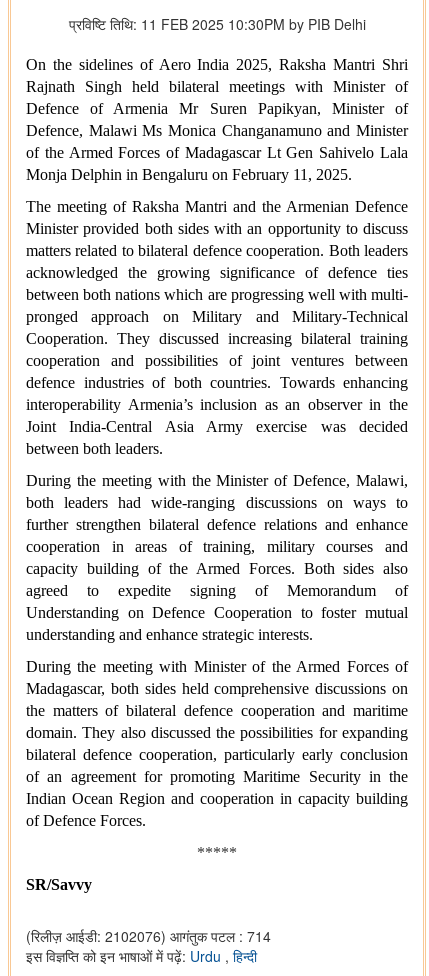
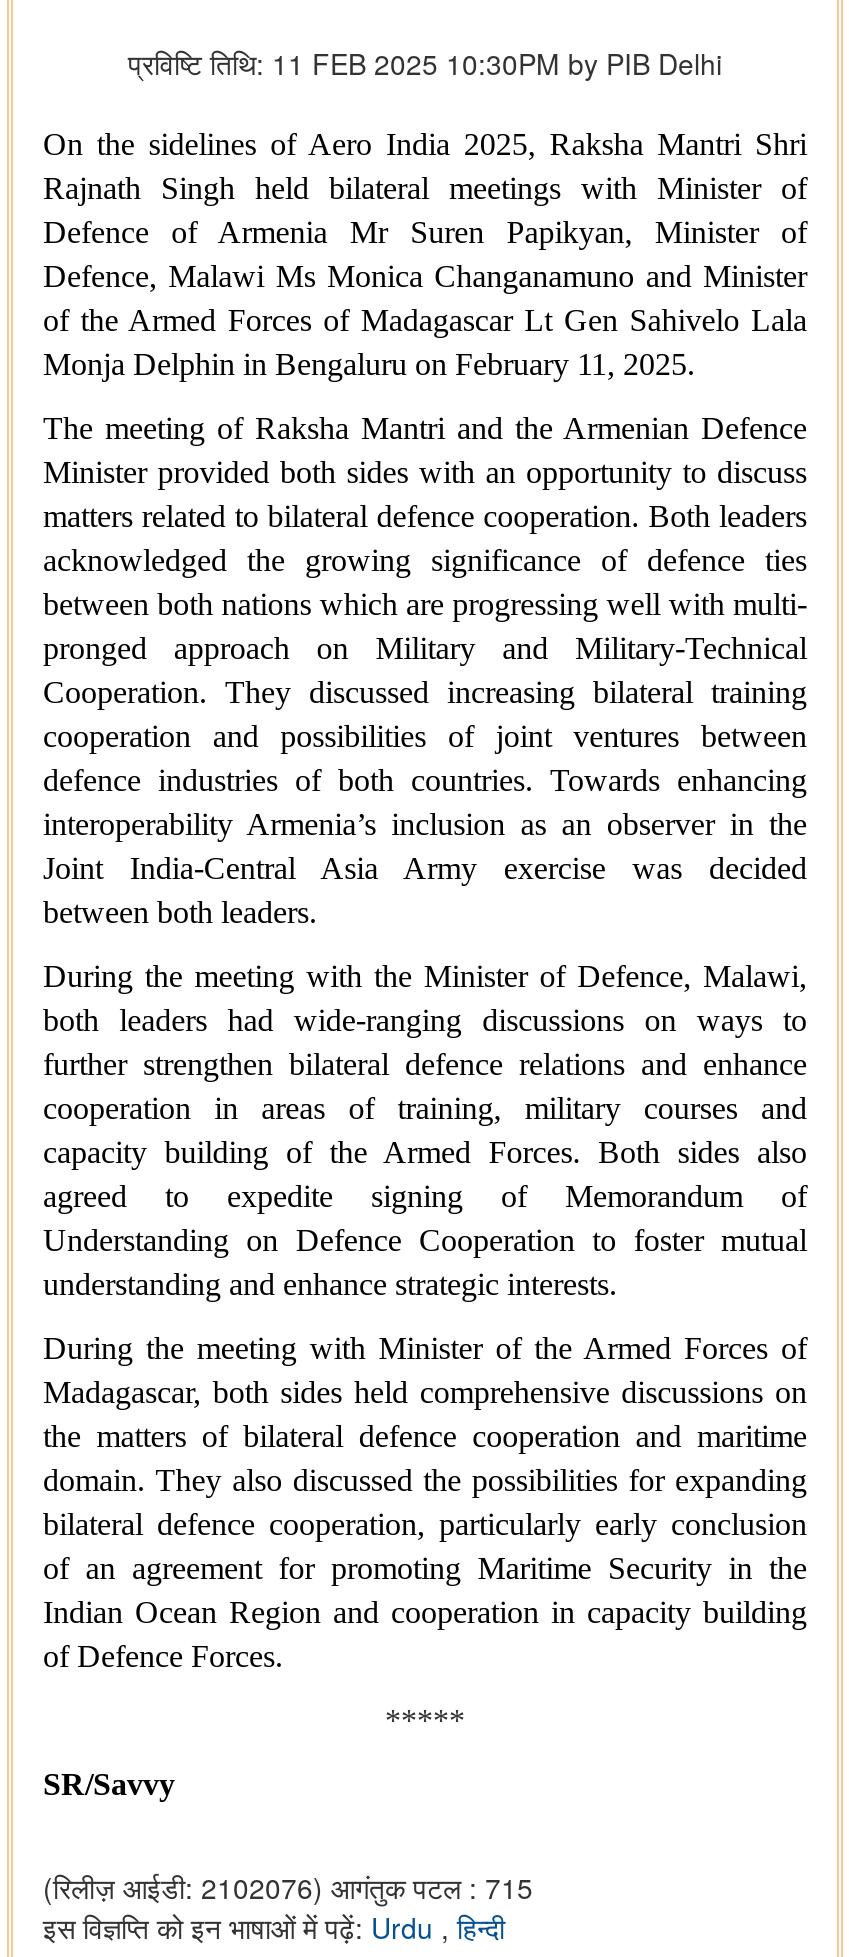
[26,926,271,946] (रिलीज़ आईडी: 2102076) आगंतुक पटल : 714 -> [43,1868,533,1908] (रिलीज़ आईडी: 2102076) आगंतुक पटल : 715

